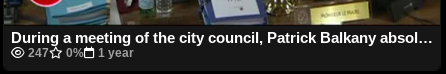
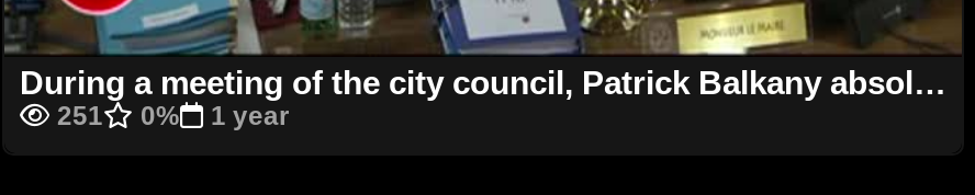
[25,46,134,60] 247 0% 1 year -> [51,102,290,132] 251 0% 1 year

